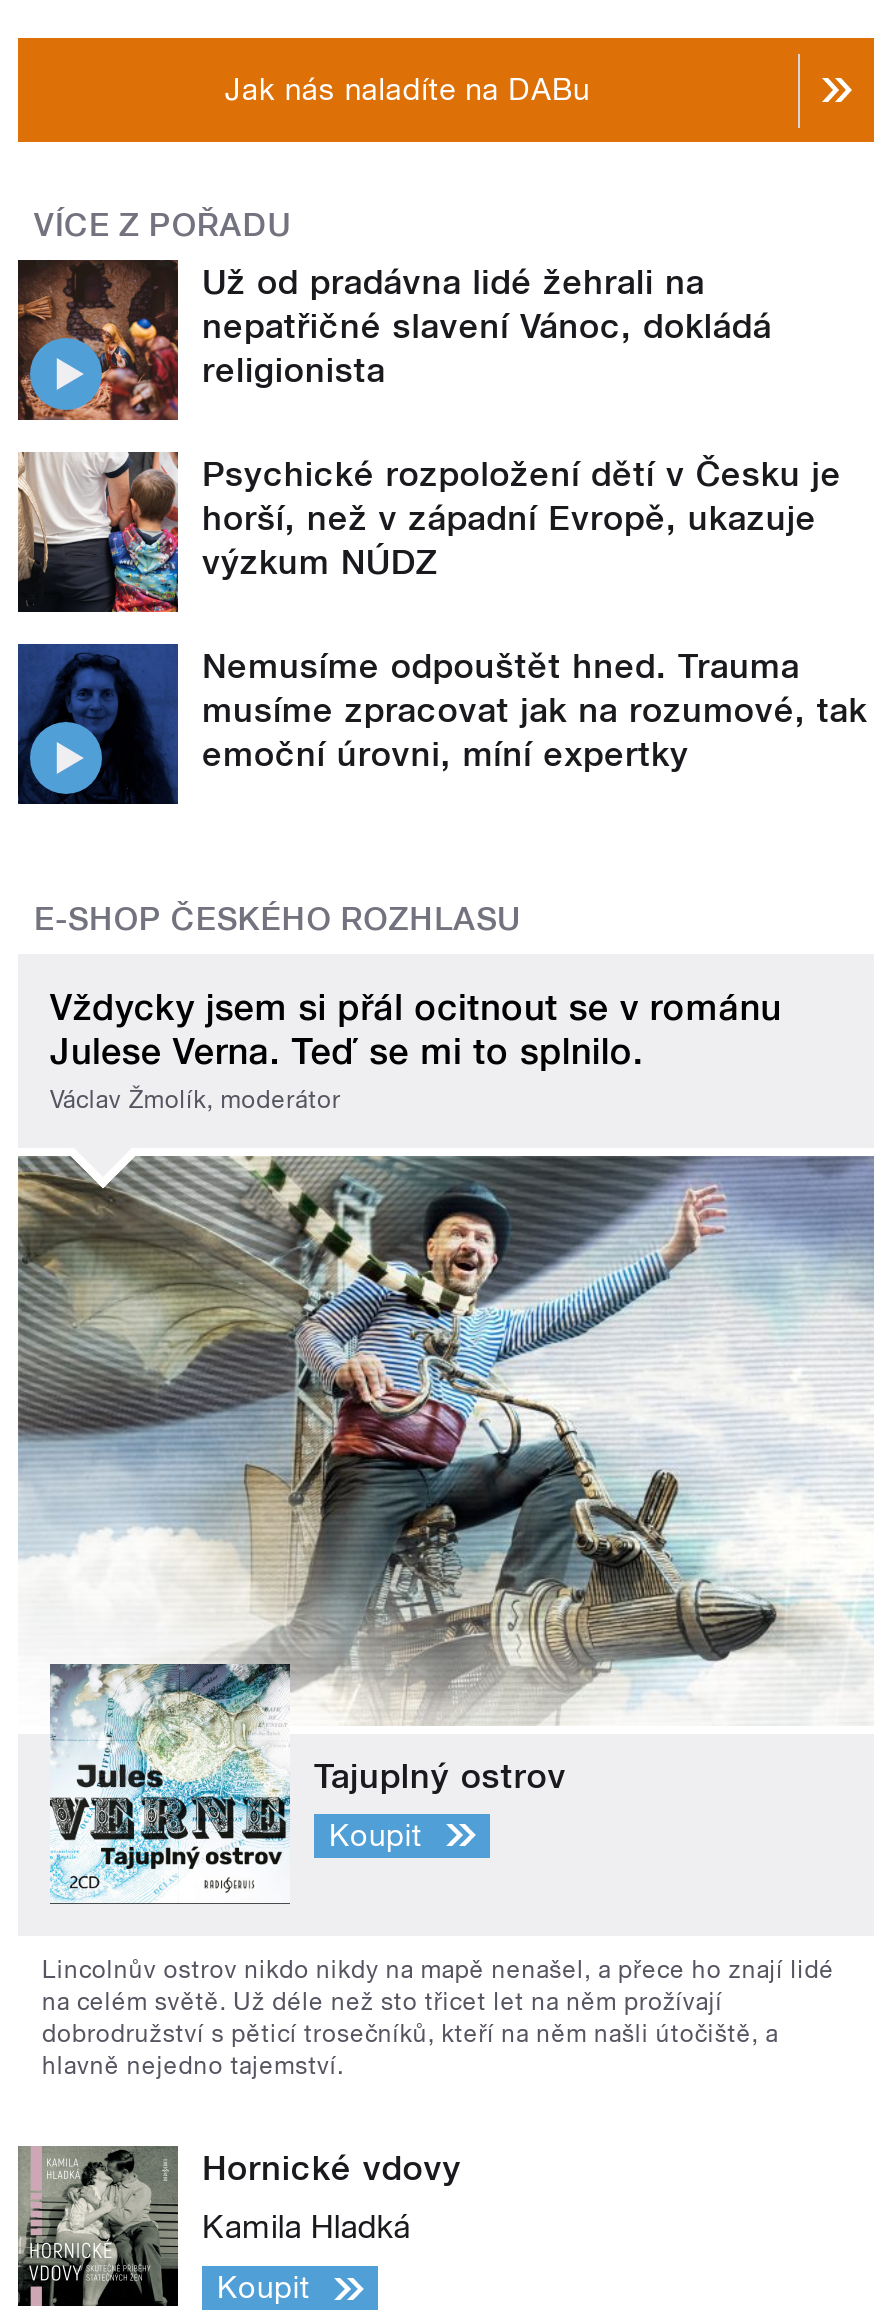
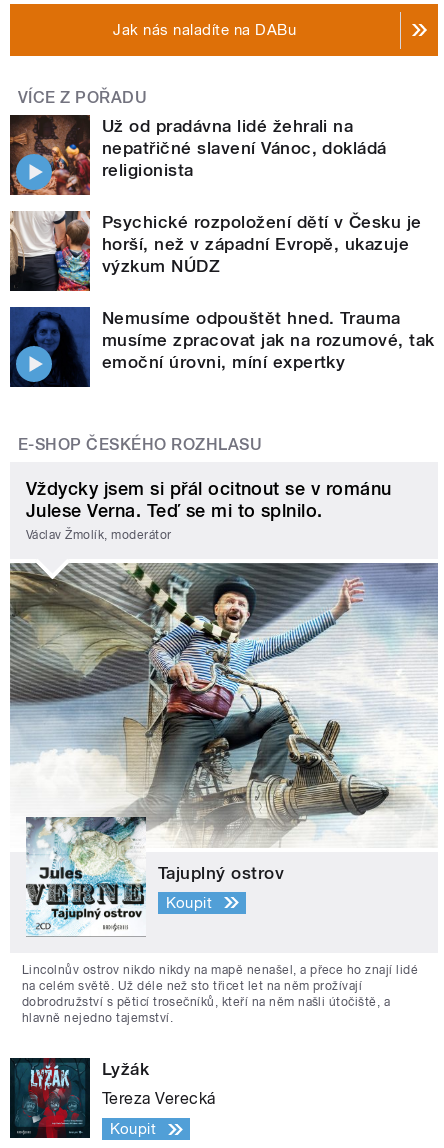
[16,2144,461,2308] [image] | Hornické vdovy -> [10,1057,149,1139] [image] | Lyžák
[202,2208,410,2246] Kamila Hladká -> [102,1089,216,1108] Tereza Verecká

